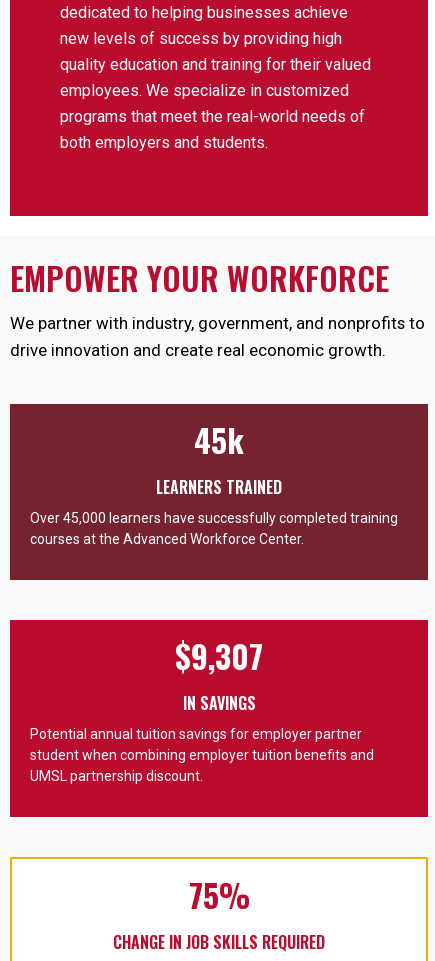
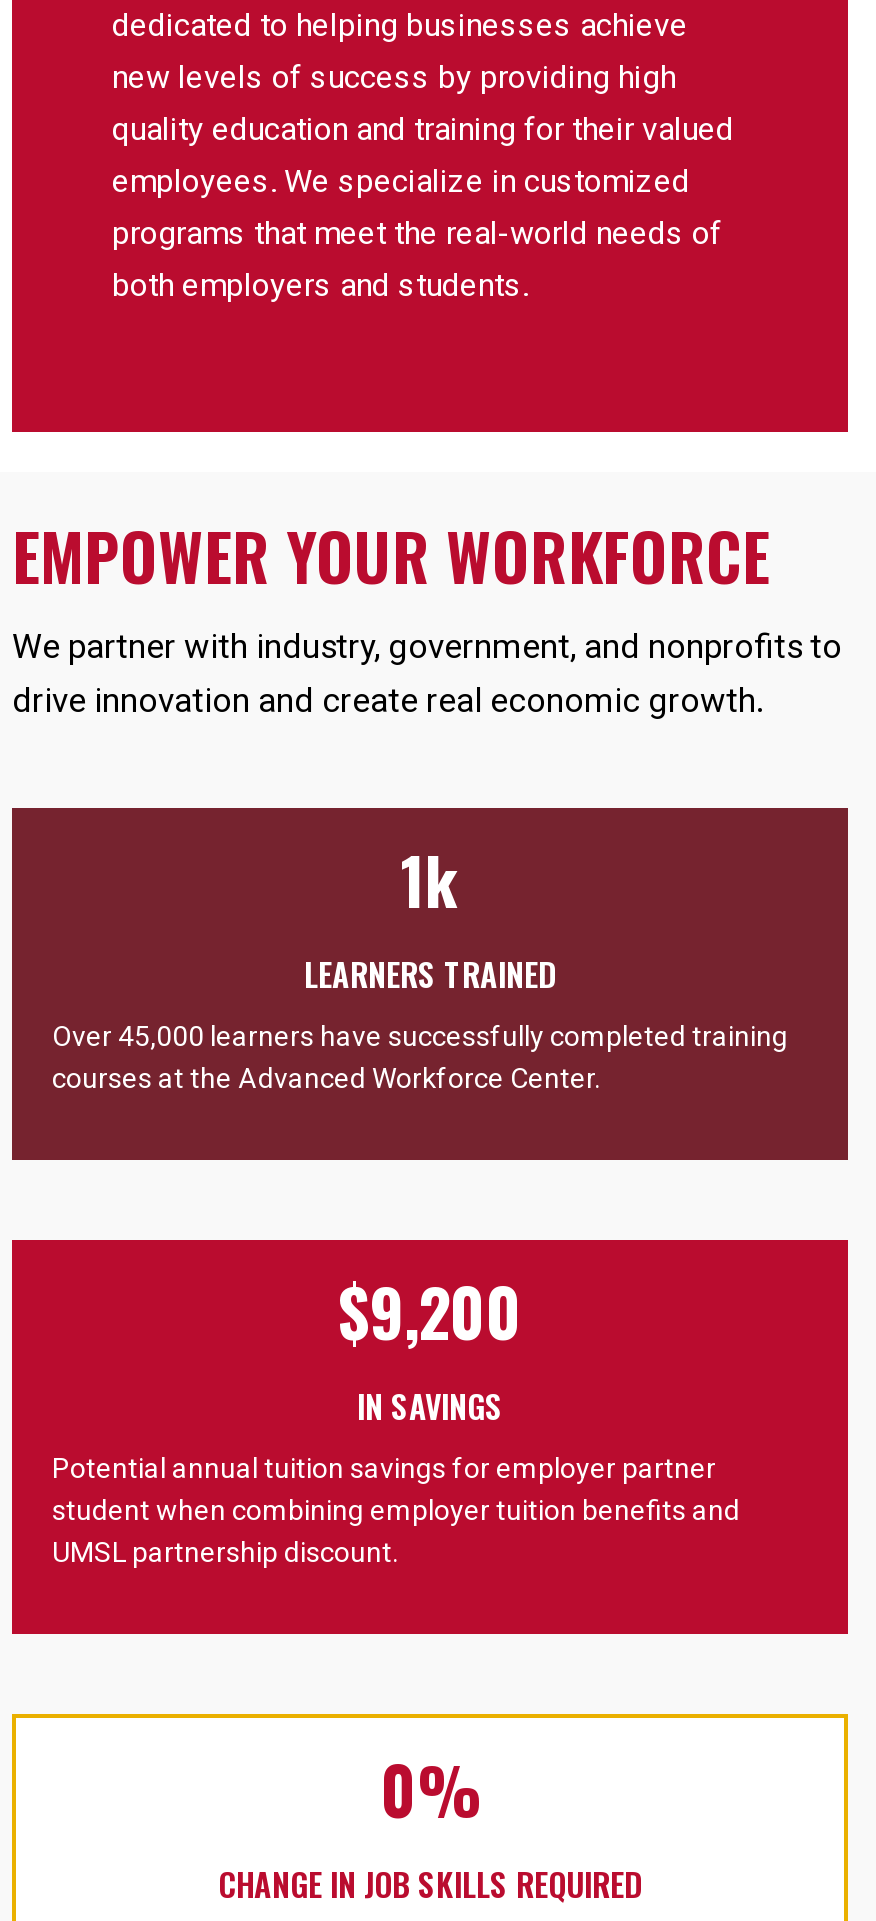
[194,416,244,463] 45k -> [401,833,459,927] 1k
[175,632,263,679] $9,307 -> [338,1265,522,1359] $9,200
[188,871,249,918] 75% -> [381,1743,479,1837] 0%

